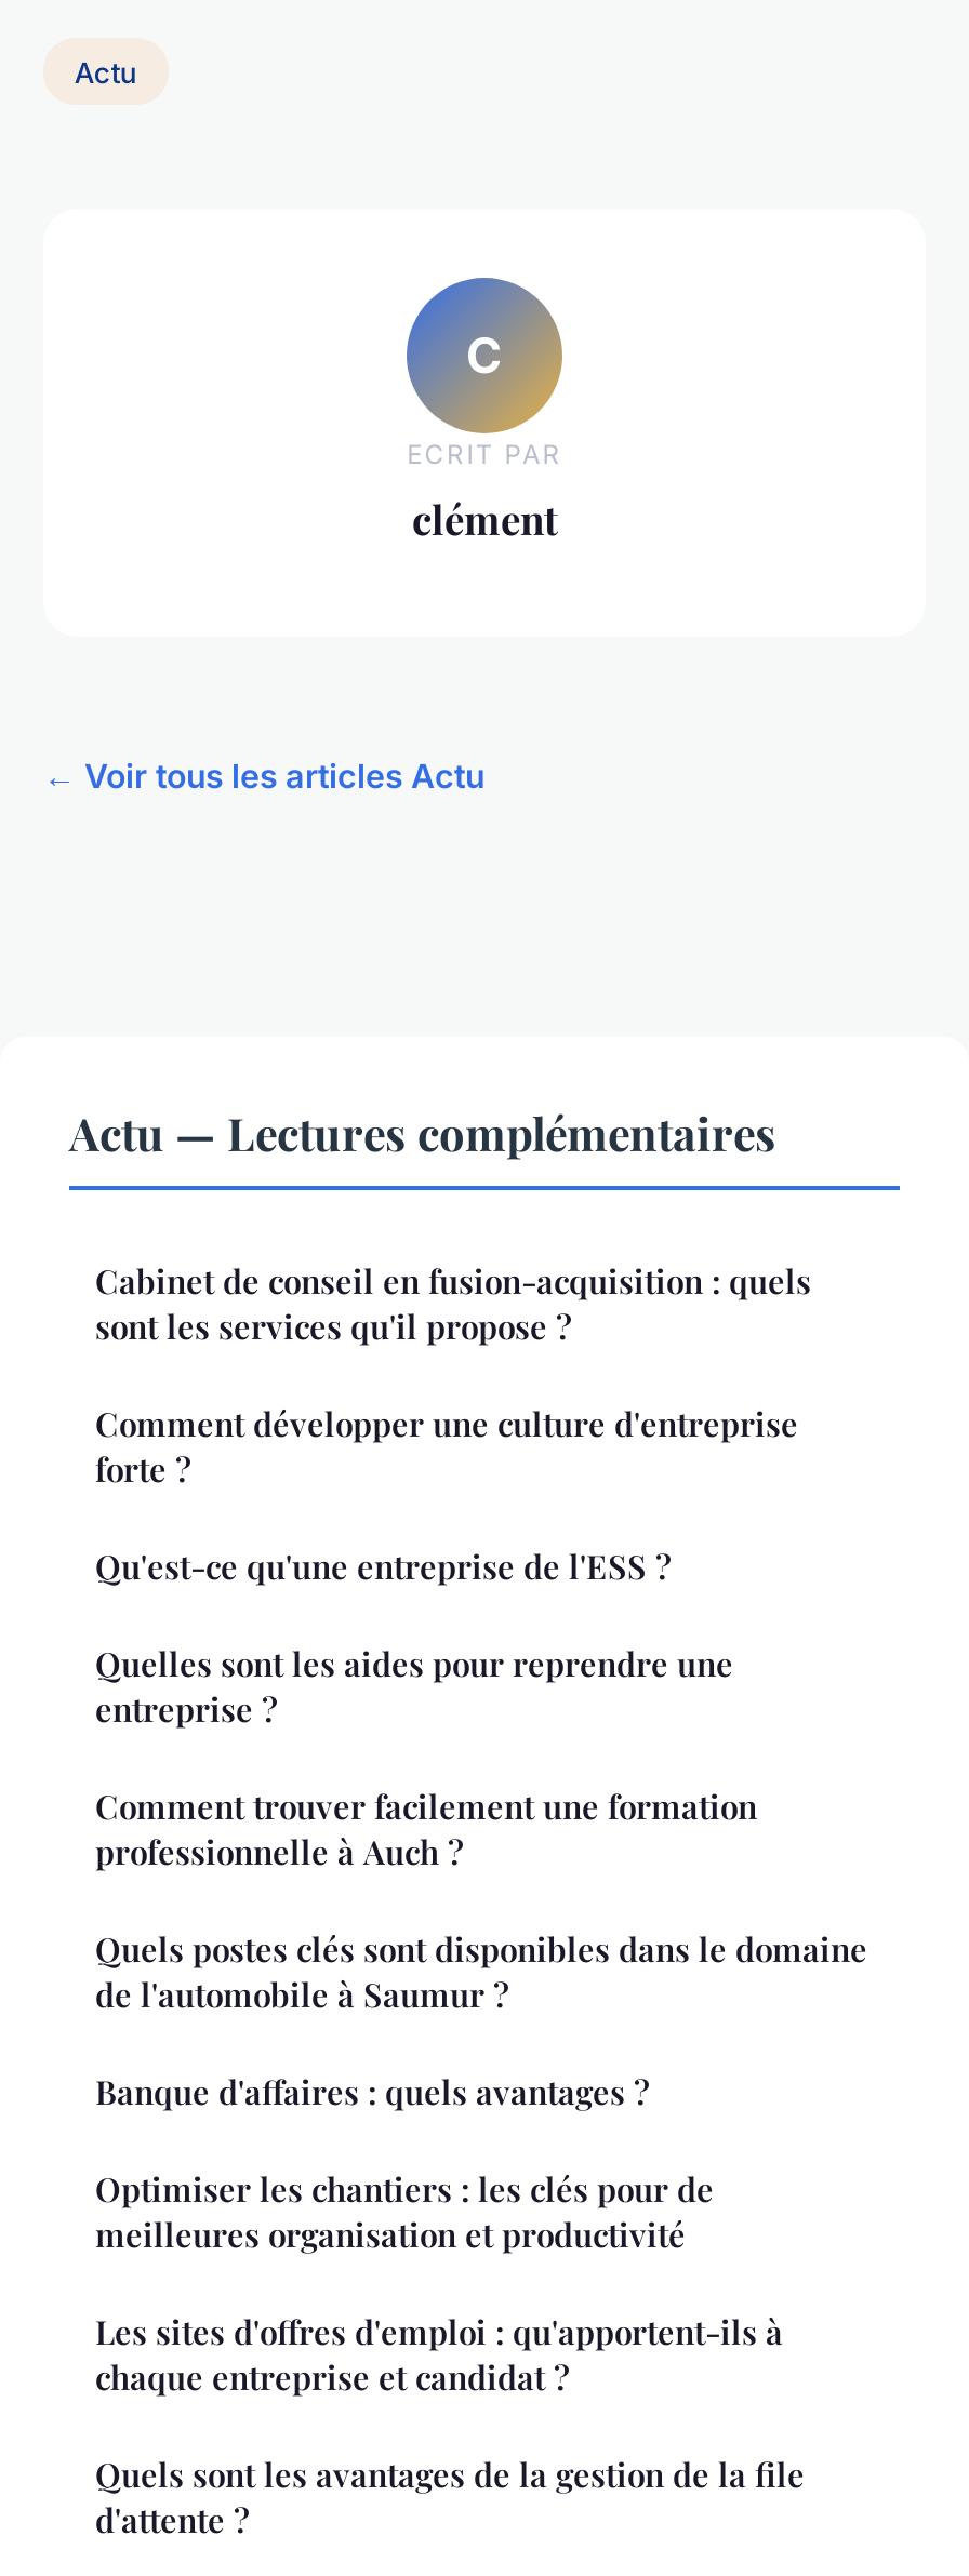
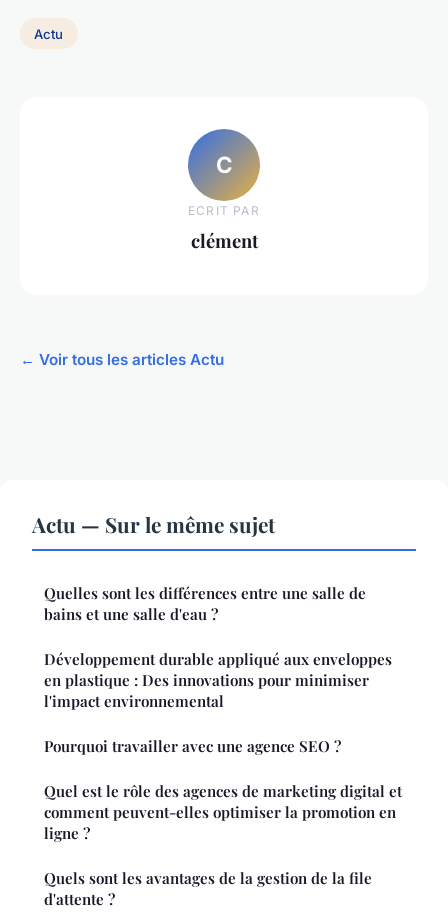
[69,1101,867,2398] Actu — Lectures complémentaires | Cabinet de conseil en fusion-acquisition : quels | sont les services qu'il propose ? | Comment développer une culture d'entreprise | forte ? | Qu'est-ce qu'une entreprise de l'ESS ? | Quelles sont les aides pour reprendre une | entreprise ? | Comment trouver facilement une formation | professionnelle à Auch ? | Quels postes clés sont disponibles dans le domaine | de l'automobile à Saumur ? | Banque d'affaires : quels avantages ? | Optimiser les chantiers : les clés pour de | meilleures organisation et productivité | Les sites d'offres d'emploi : qu'apportent-ils à | chaque entreprise et candidat ? -> [32,510,402,843] Actu — Sur le même sujet | Quelles sont les différences entre une salle de | bains et une salle d'eau ? | Développement durable appliqué aux enveloppes | en plastique : Des innovations pour minimiser | l'impact environnemental | Pourquoi travailler avec une agence SEO ? | Quel est le rôle des agences de marketing digital et | comment peuvent-elles optimiser la promotion en | ligne ?

